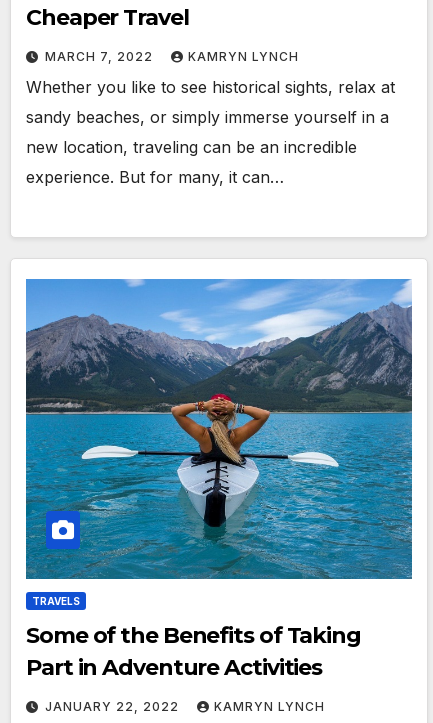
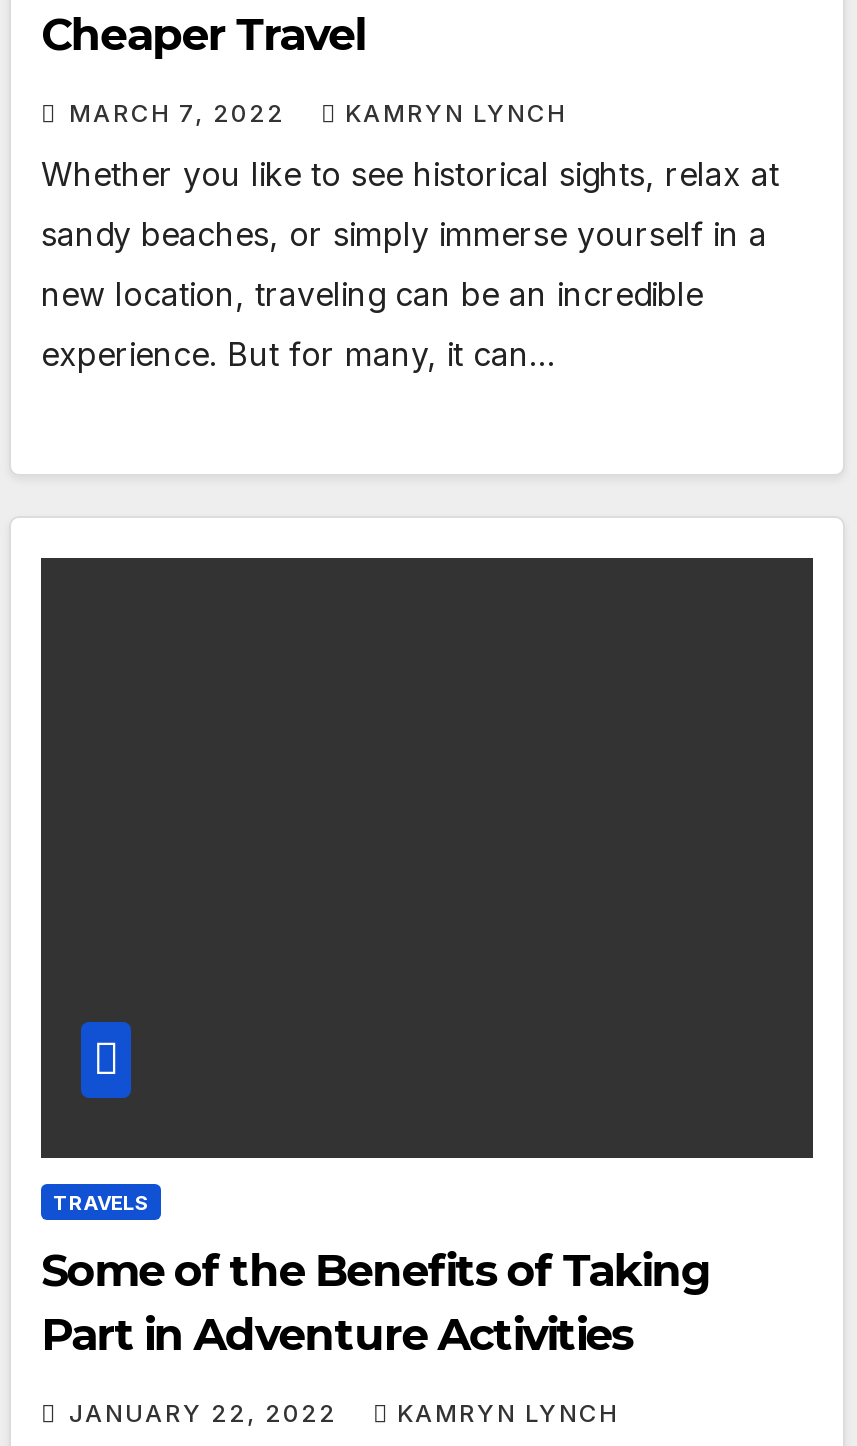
[25,278,413,580] [image] -> none

